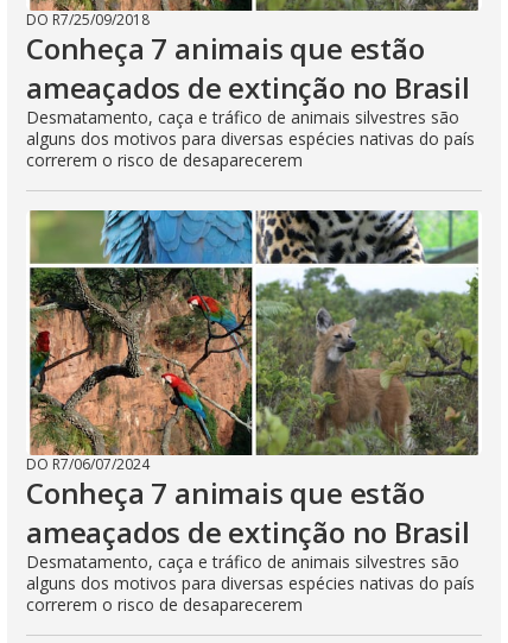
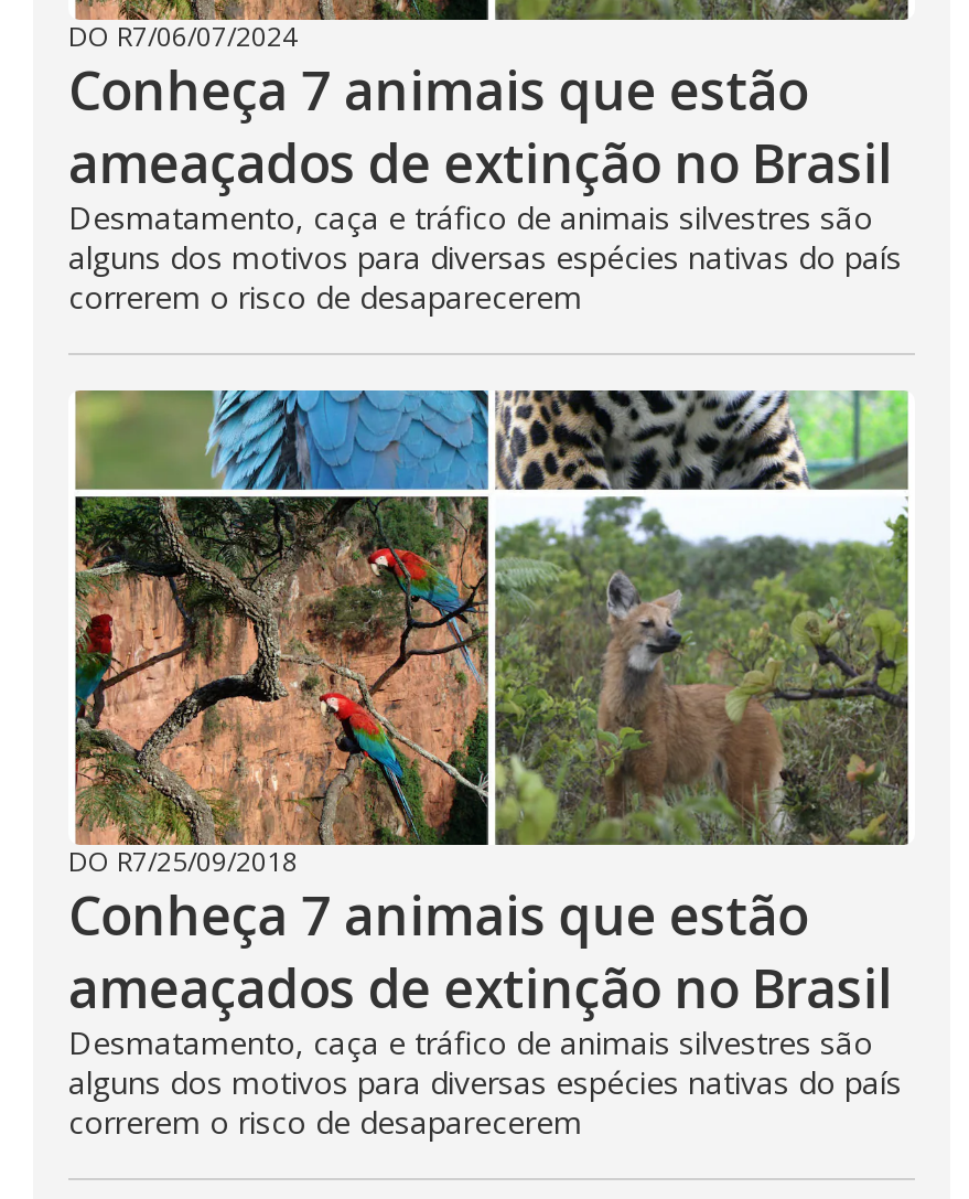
[26,10,150,30] DO R7/25/09/2018 -> [68,18,298,55] DO R7/06/07/2024
[26,454,150,474] DO R7/06/07/2024 -> [68,843,298,880] DO R7/25/09/2018

